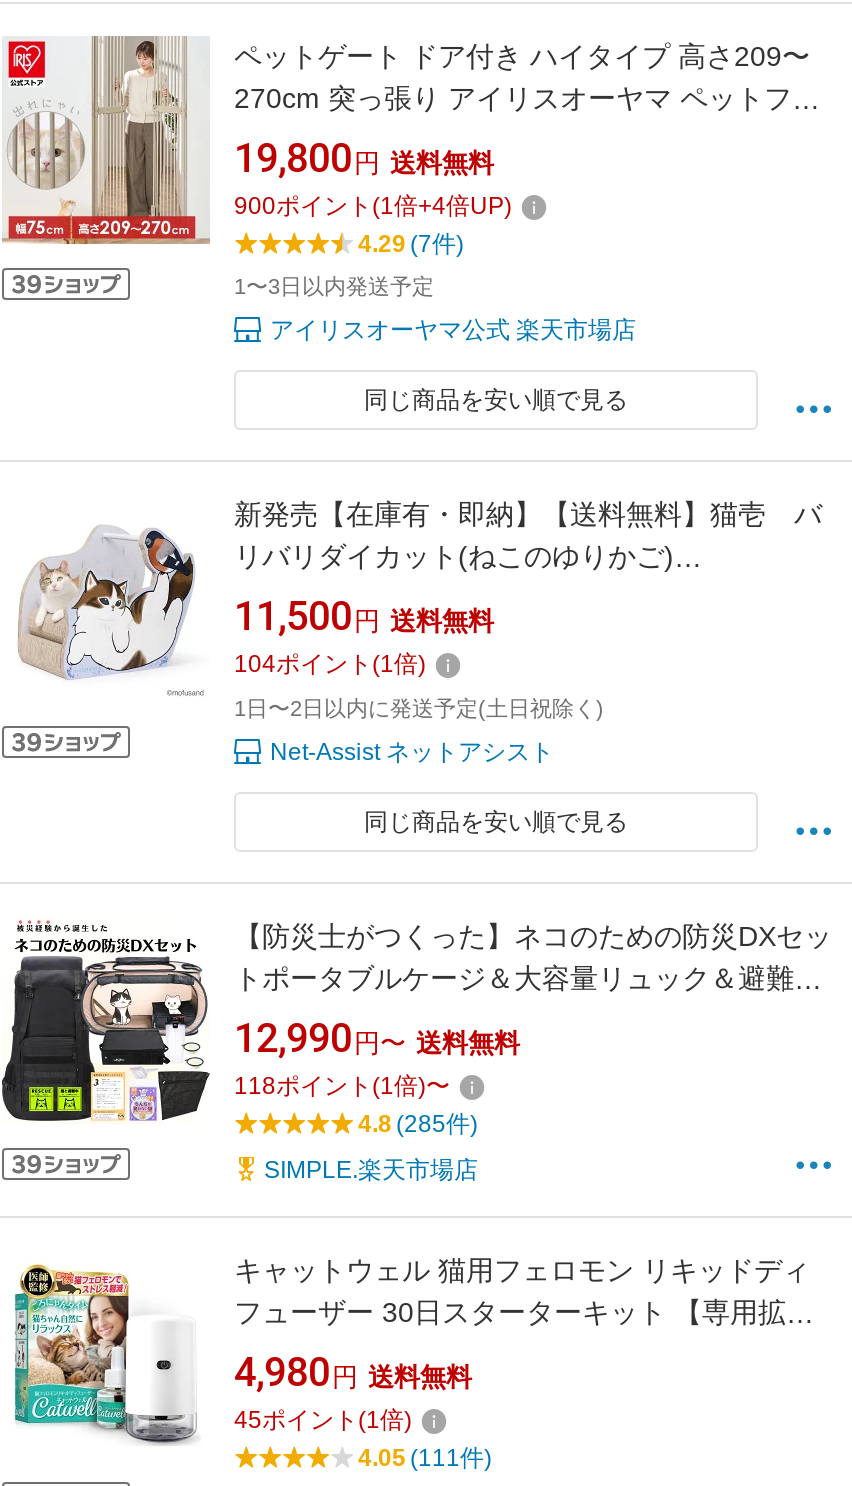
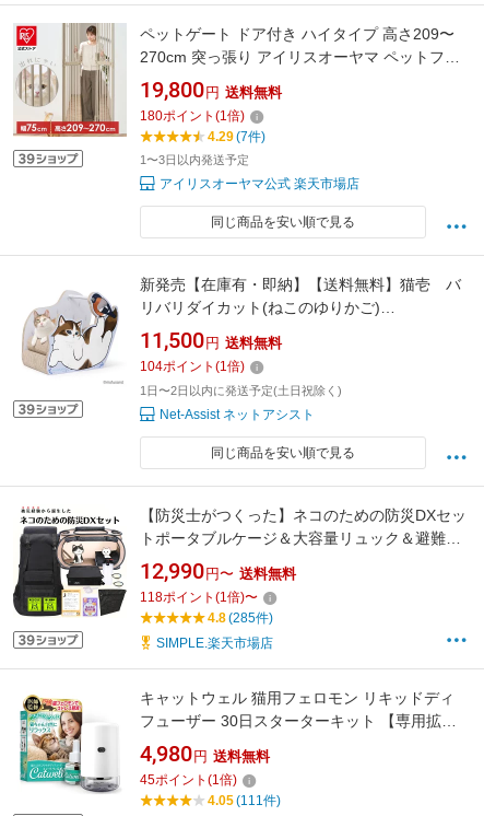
[234,193,512,221] 900ポイント(1倍+4倍UP) -> [140,109,245,124] 180ポイント(1倍)

